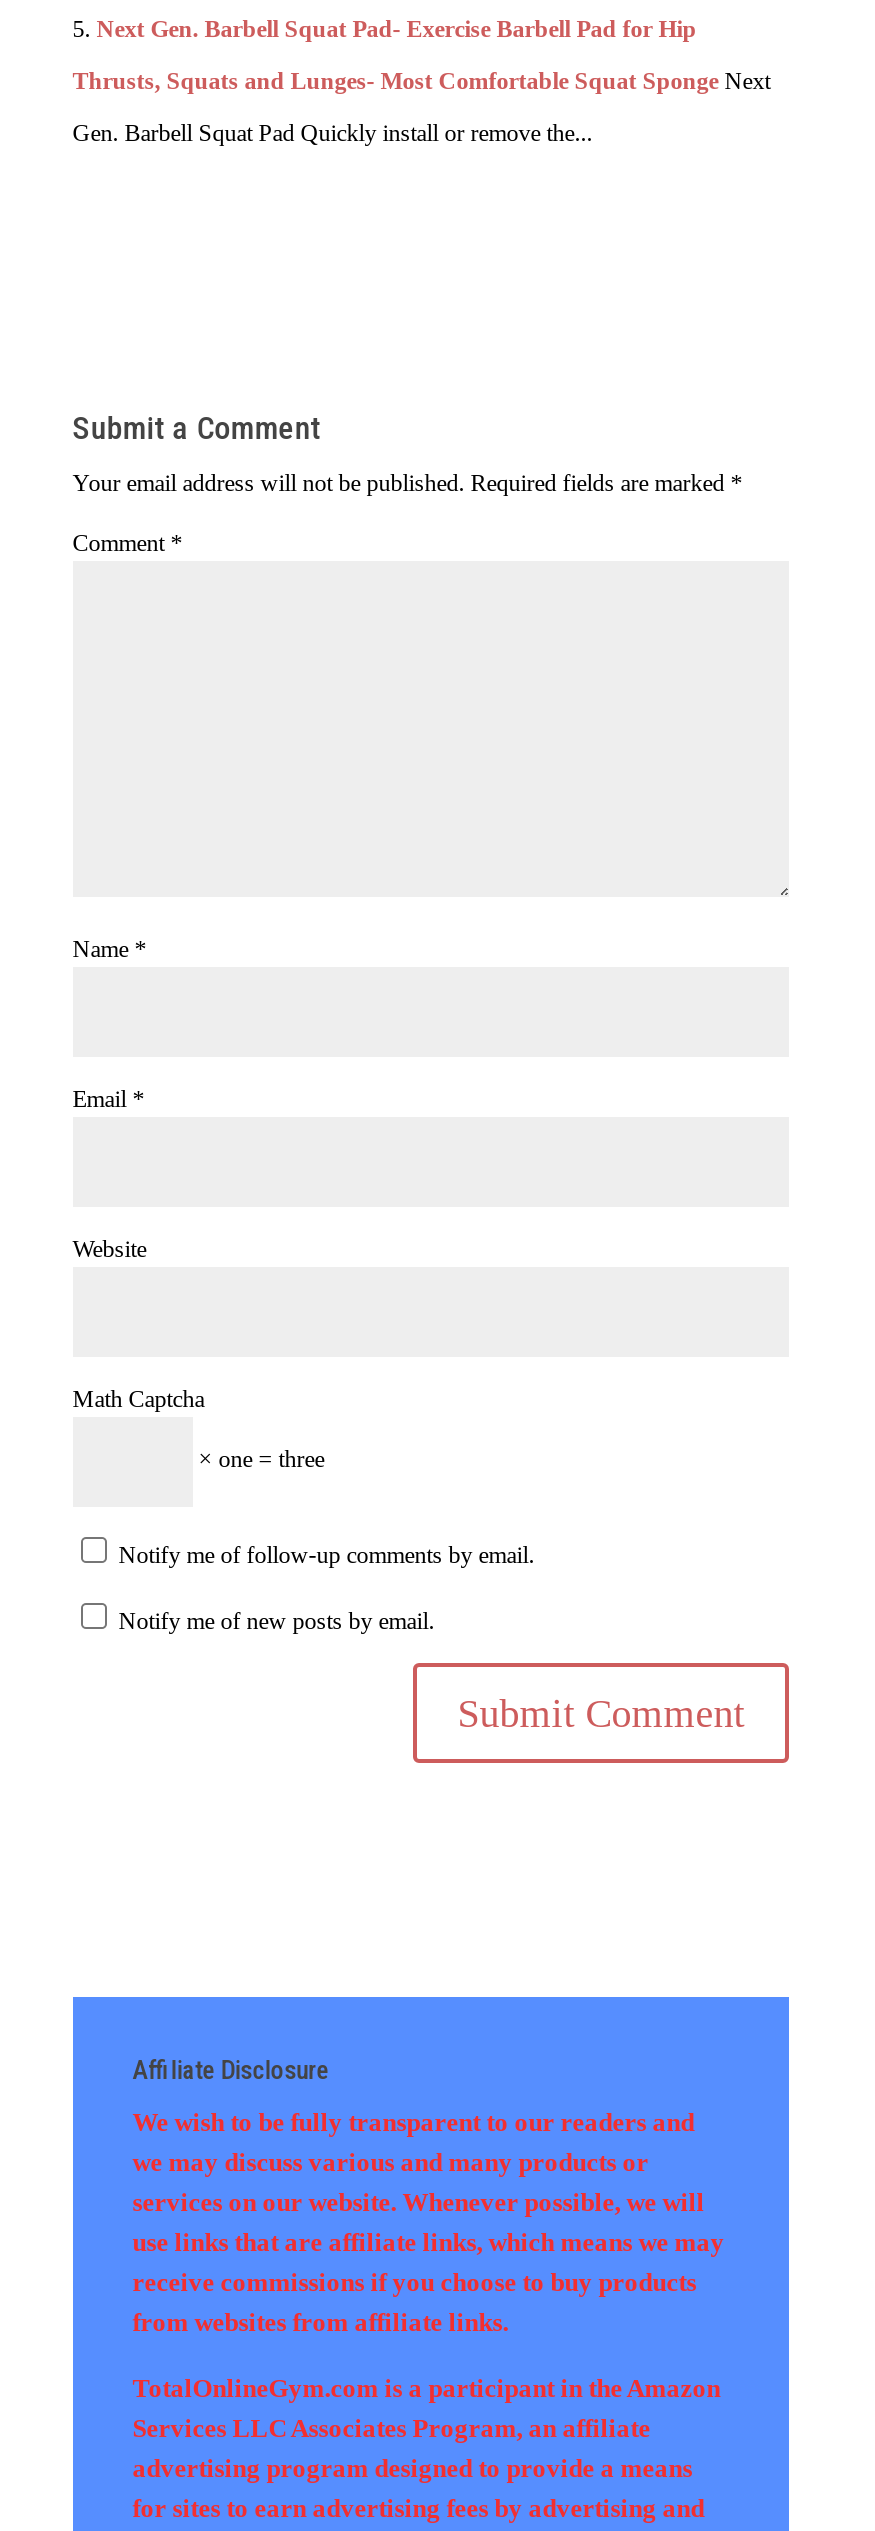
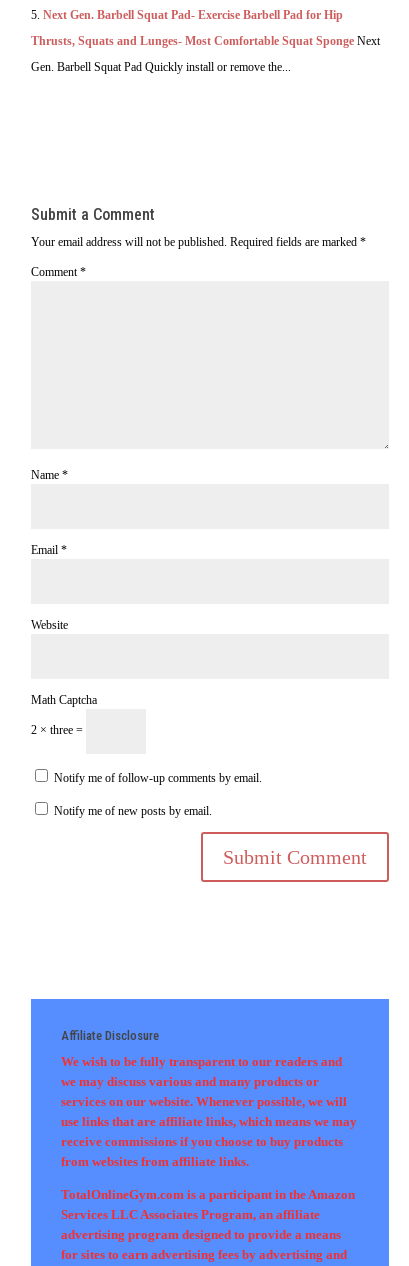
[193,1446,325,1474] × one = three -> [31,724,86,738] 2 × three =

